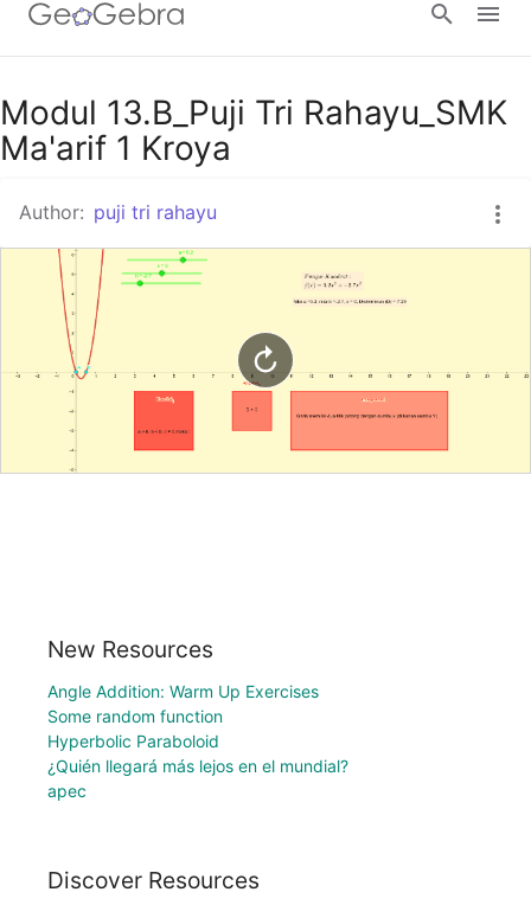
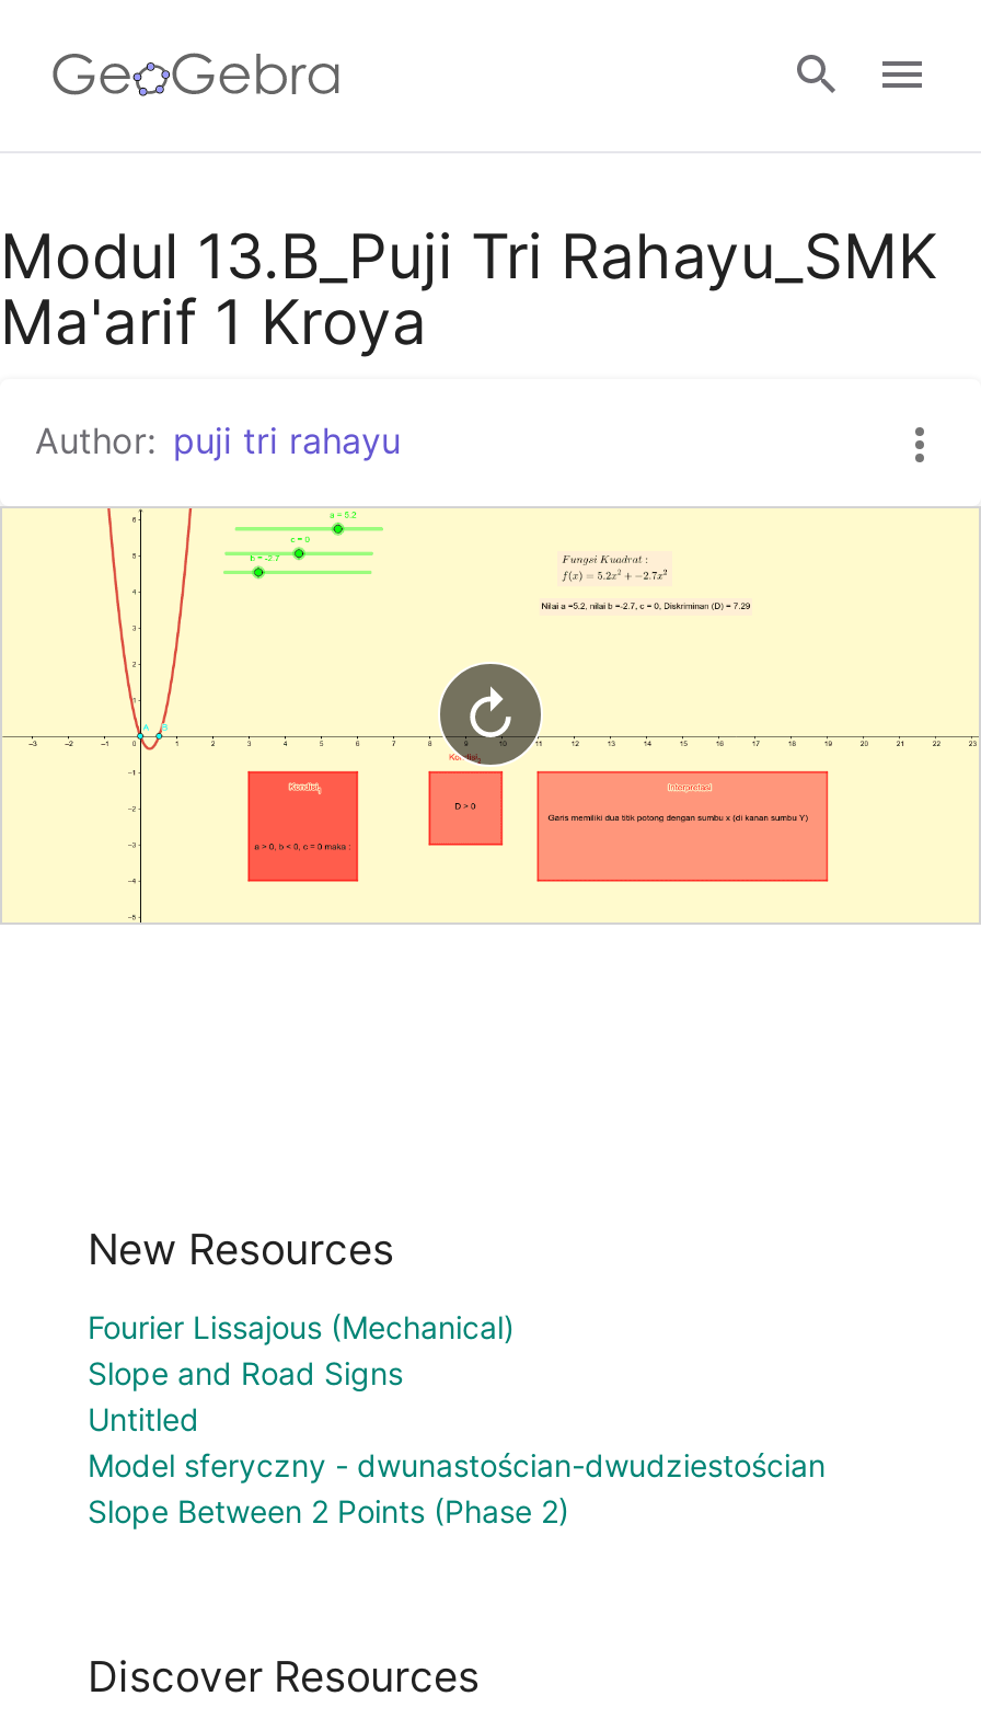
[47,681,348,801] Angle Addition: Warm Up Exercises | Some random function | Hyperbolic Paraboloid | ¿Quién llegará más lejos en el mundial? | apec -> [88,1308,826,1529] Fourier Lissajous (Mechanical) | Slope and Road Signs | Untitled | Model sferyczny - dwunastościan-dwudziestościan | Slope Between 2 Points (Phase 2)

